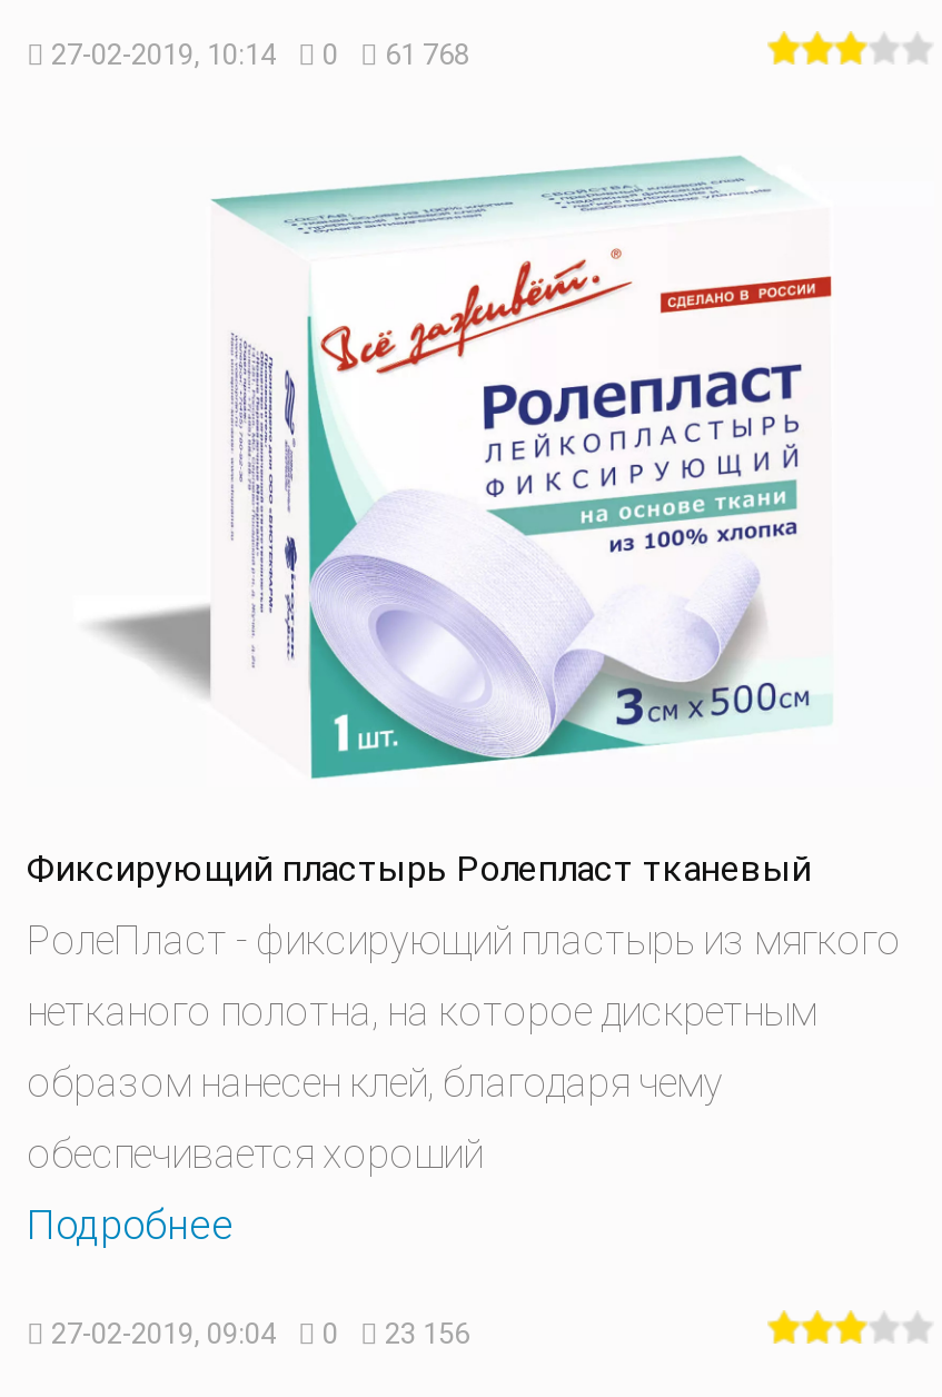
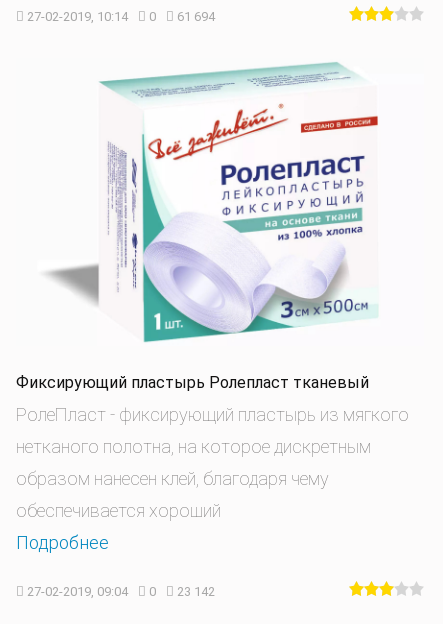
[44,38,469,71] 27-02-2019, 10:14 0 61 768 -> [24,9,215,24] 27-02-2019, 10:14 0 61 694
[44,1317,469,1350] 27-02-2019, 09:04 0 23 156 -> [24,584,215,599] 27-02-2019, 09:04 0 23 142

